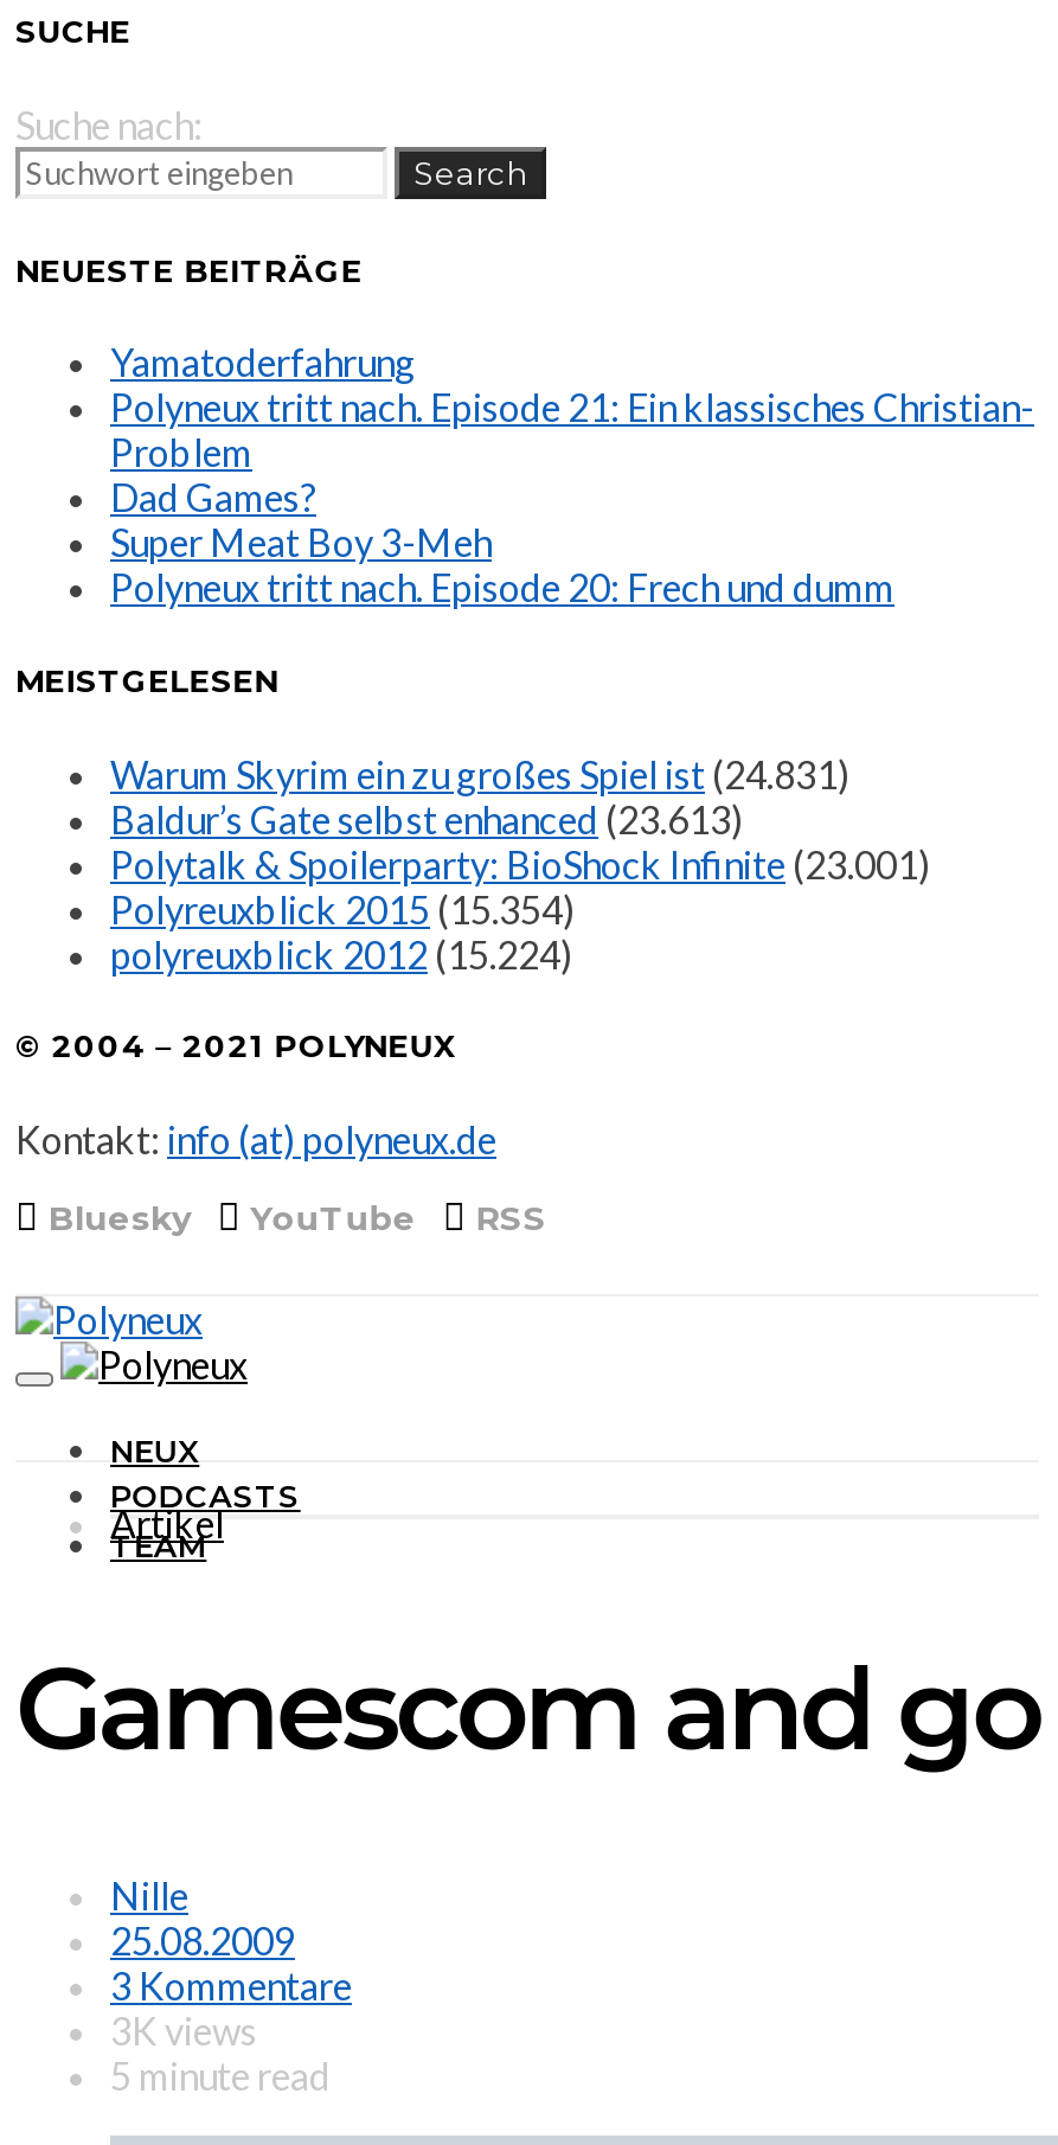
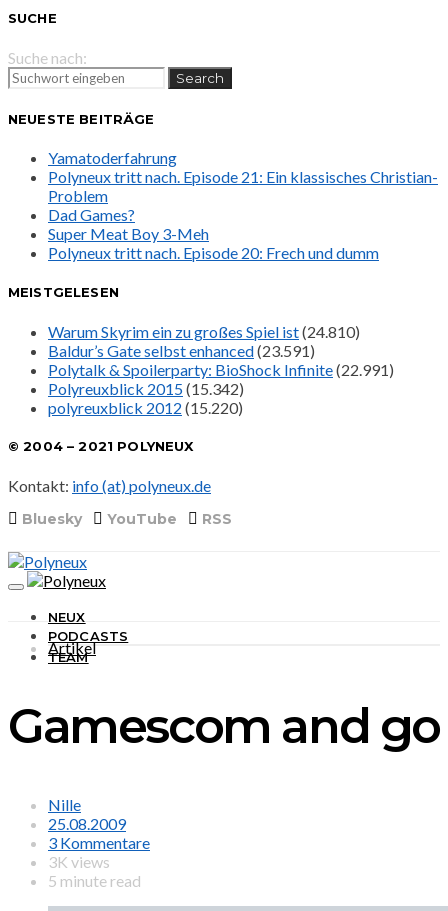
[110,750,849,795] Warum Skyrim ein zu großes Spiel ist (24.831) -> [48,322,360,341] Warum Skyrim ein zu großes Spiel ist (24.810)
[110,795,743,840] Baldur’s Gate selbst enhanced (23.613) -> [48,341,315,360] Baldur’s Gate selbst enhanced (23.591)
[110,840,930,885] Polytalk & Spoilerparty: BioShock Infinite (23.001) -> [48,360,394,379] Polytalk & Spoilerparty: BioShock Infinite (22.991)
[110,885,575,931] Polyreuxblick 2015 (15.354) -> [48,379,244,398] Polyreuxblick 2015 (15.342)
[110,931,572,976] polyreuxblick 2012 (15.224) -> [48,398,243,417] polyreuxblick 2012 (15.220)

